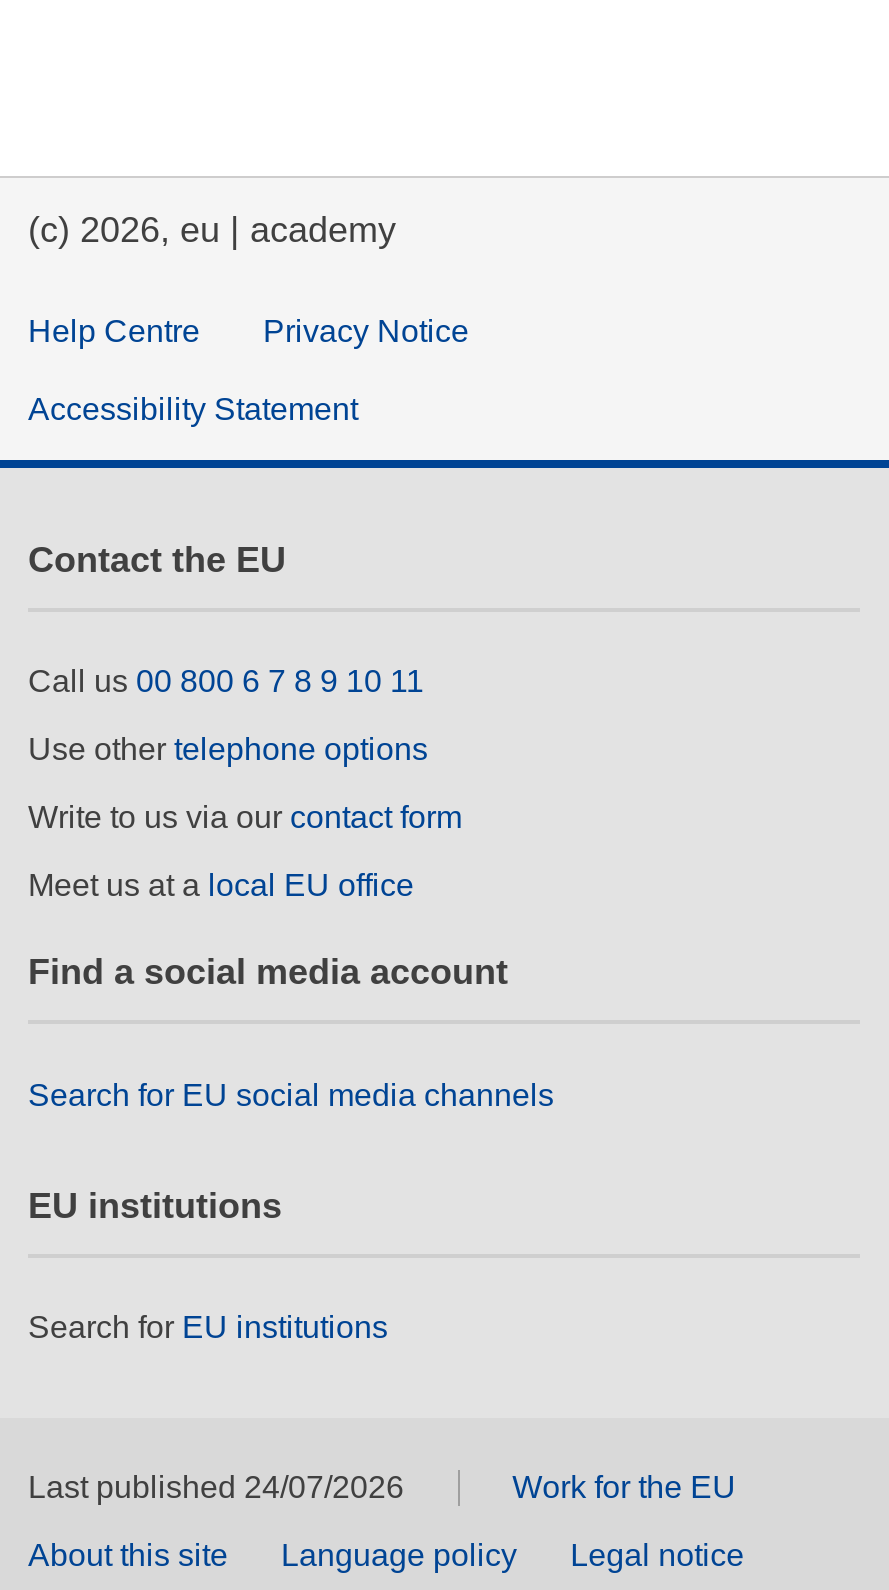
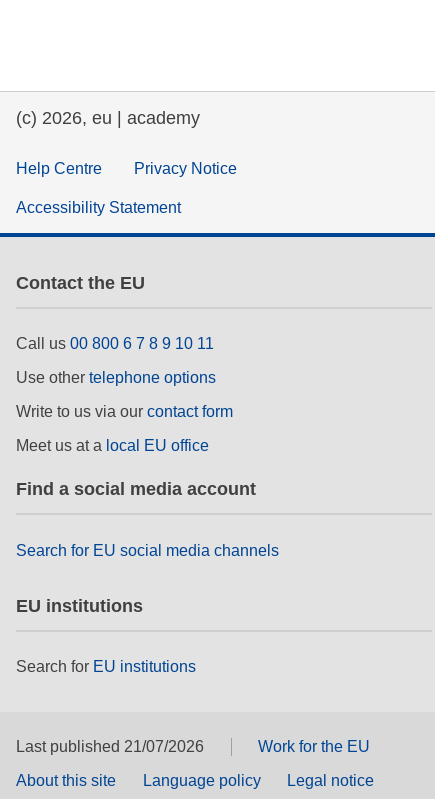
[28,1471,404,1505] Last published 24/07/2026 -> [16,738,204,755] Last published 21/07/2026

